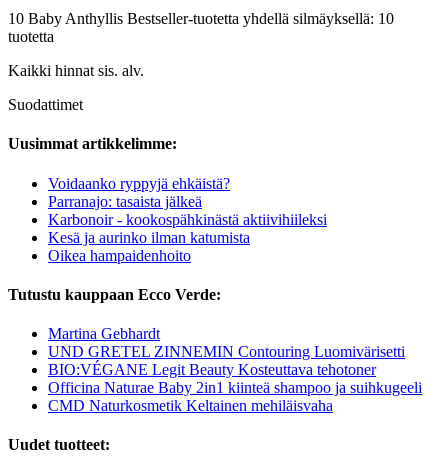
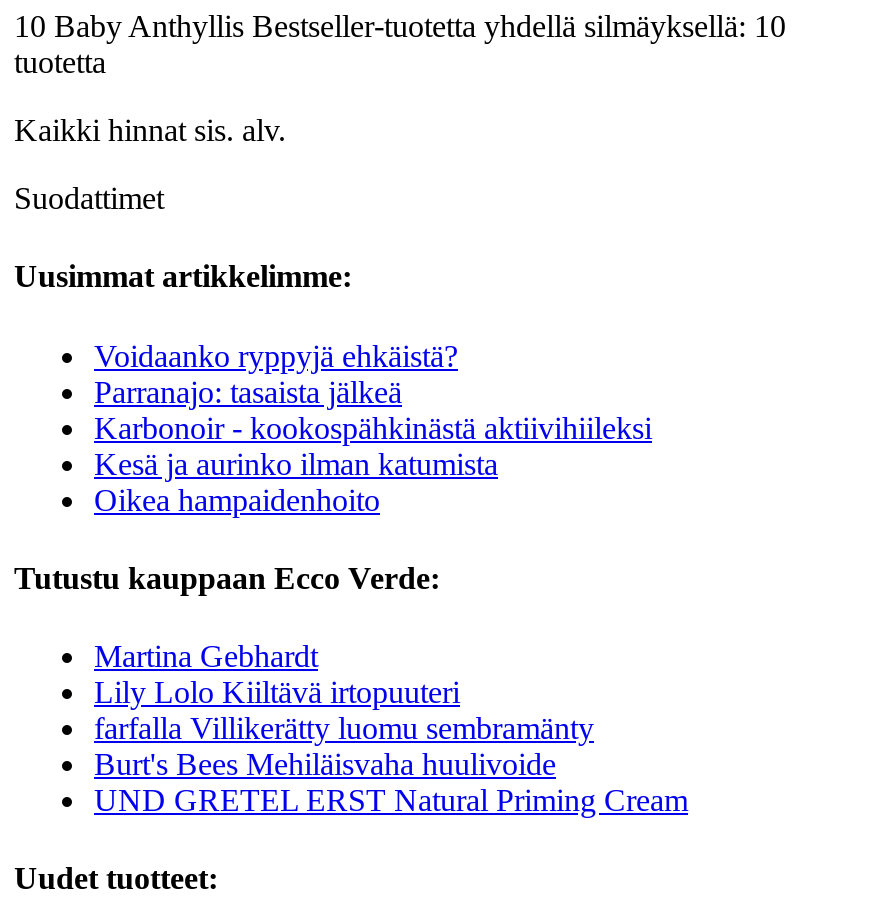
[48,343,422,414] UND GRETEL ZINNEMIN Contouring Luomivärisetti | BIO:VÉGANE Legit Beauty Kosteuttava tehotoner | Officina Naturae Baby 2in1 kiinteä shampoo ja suihkugeeli | CMD Naturkosmetik Keltainen mehiläisvaha -> [94,675,688,817] Lily Lolo Kiiltävä irtopuuteri | farfalla Villikerätty luomu sembramänty | Burt's Bees Mehiläisvaha huulivoide | UND GRETEL ERST Natural Priming Cream

